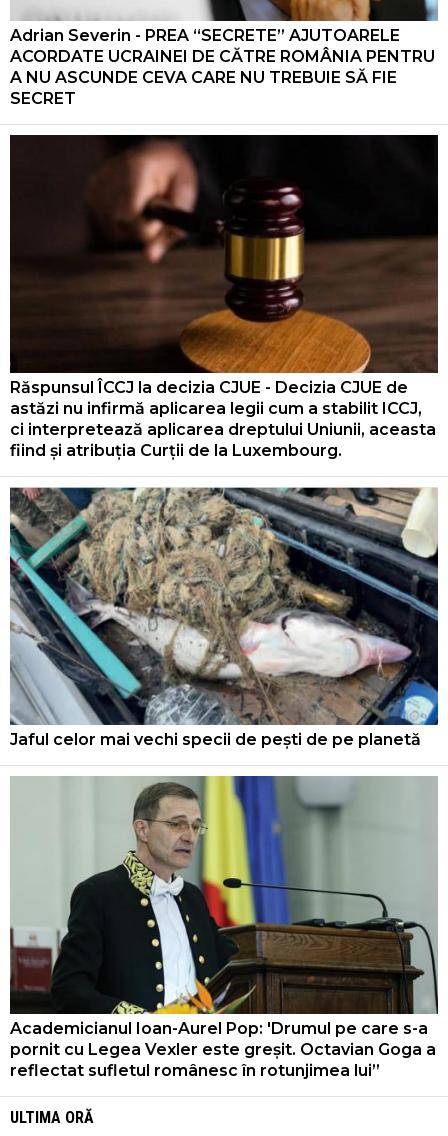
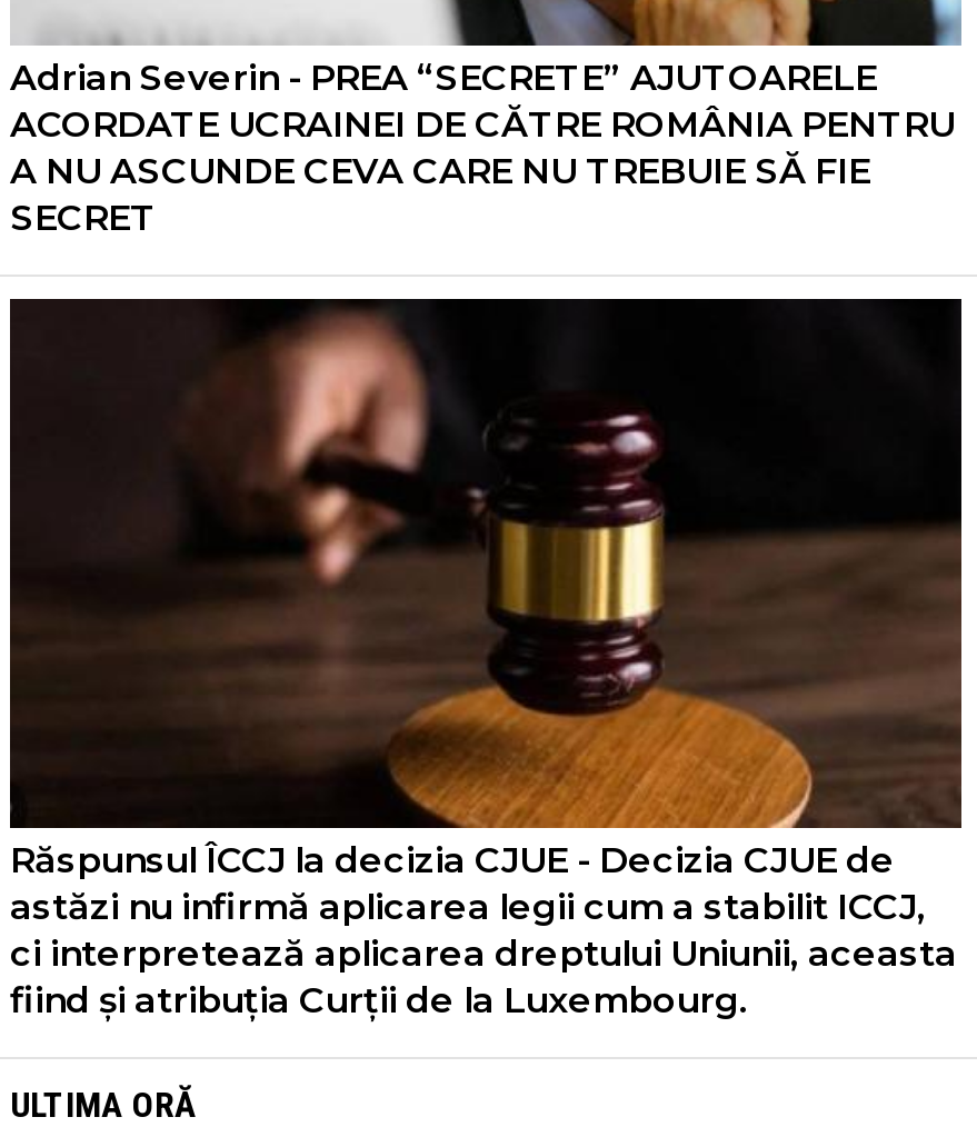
[9,486,439,749] [image] | Jaful celor mai vechi specii de pești de pe planetă -> none
[9,775,439,1080] [image] | Academicianul Ioan-Aurel Pop: 'Drumul pe care s-a | pornit cu Legea Vexler este greșit. Octavian Goga a | reflectat sufletul românesc în rotunjimea lui” -> none

